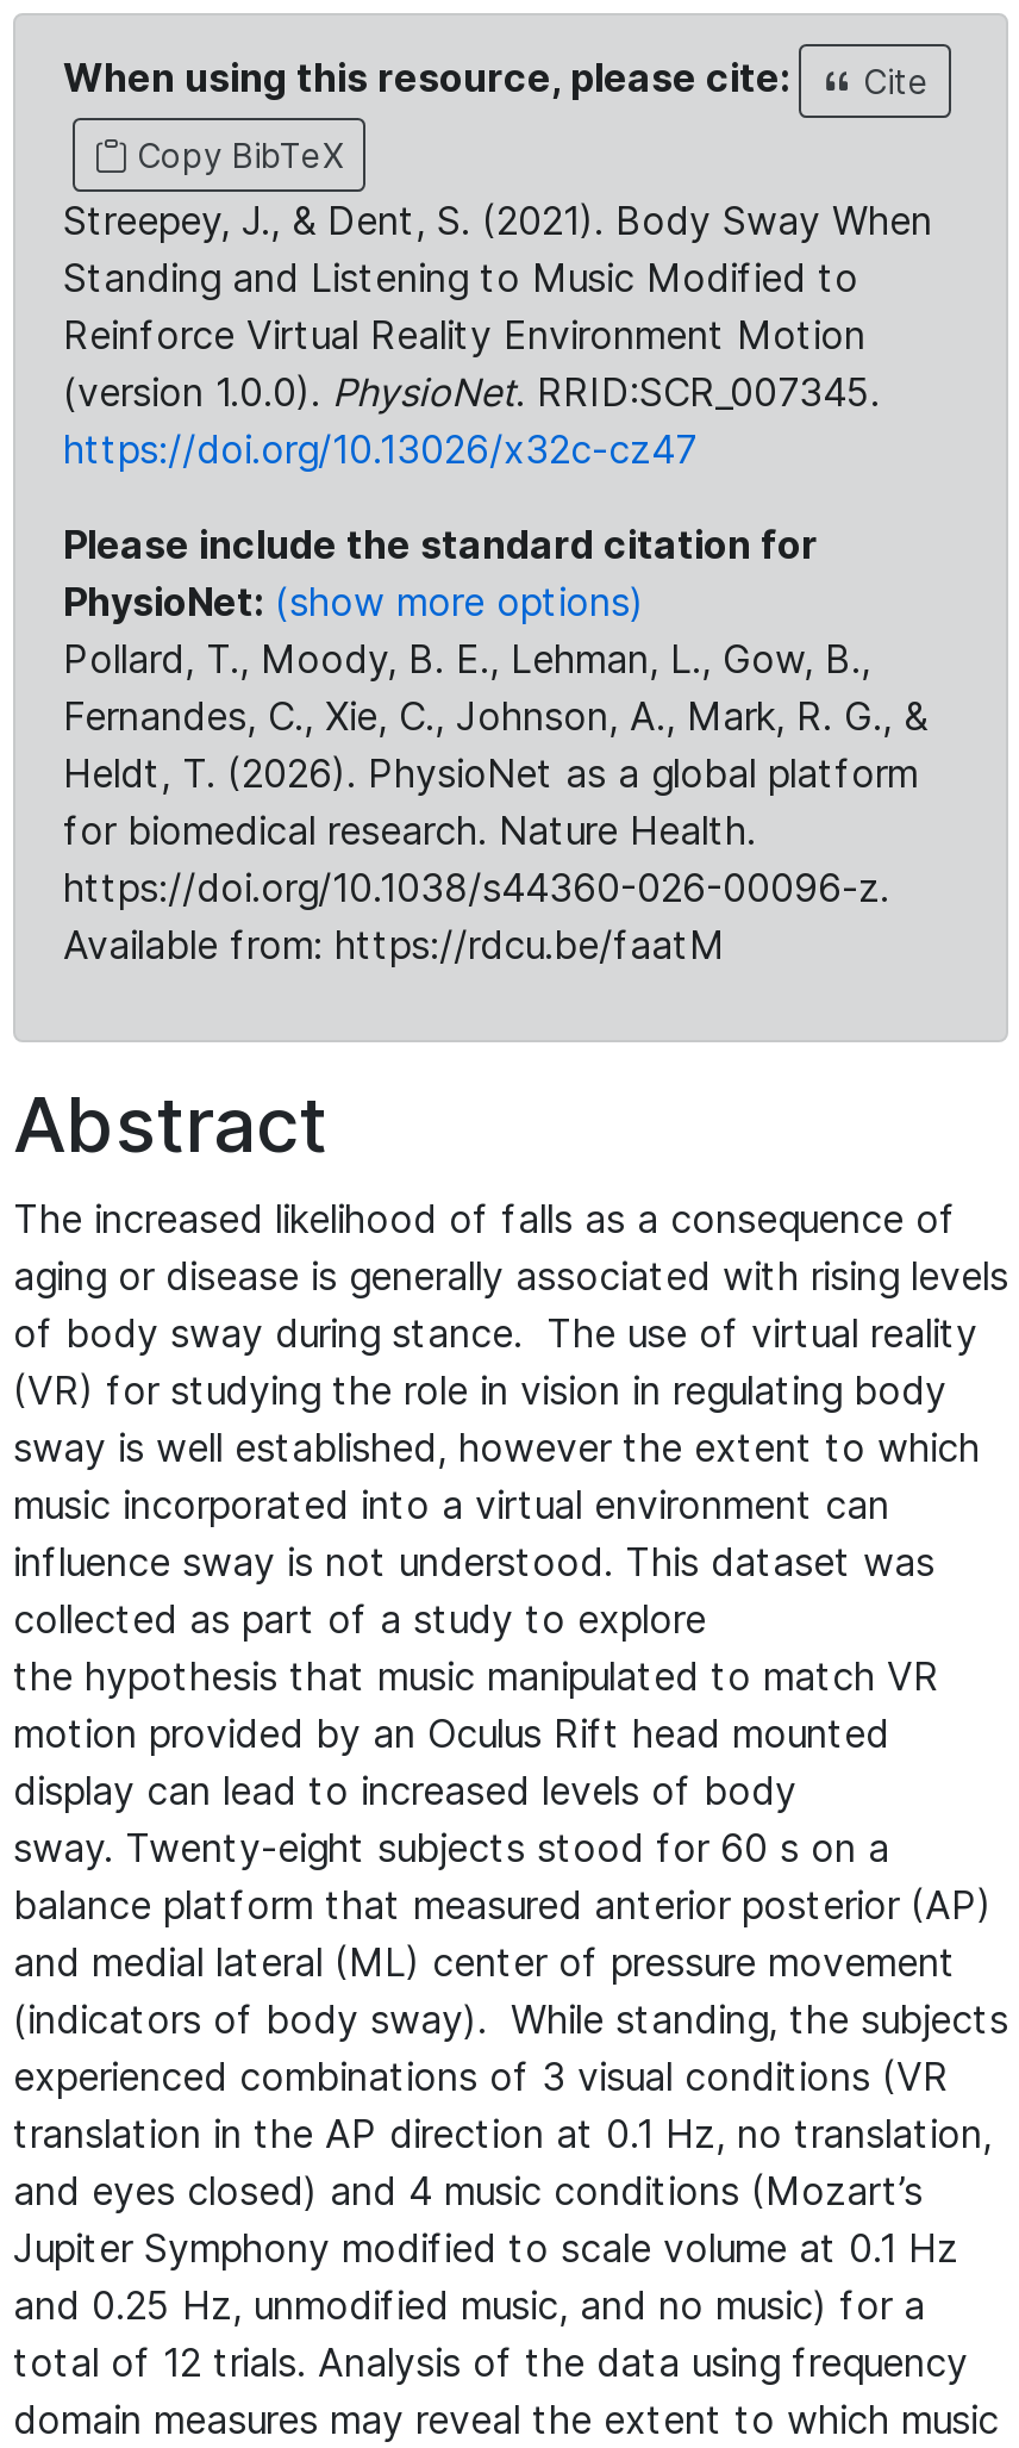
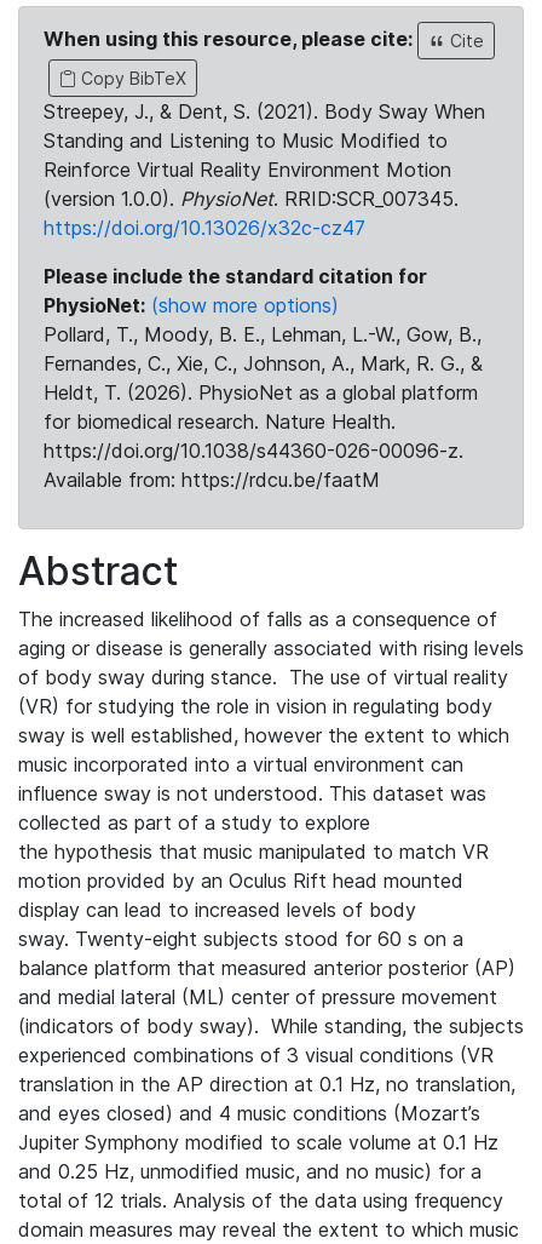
[63,635,870,683] Pollard, T., Moody, B. E., Lehman, L., Gow, B., -> [44,322,482,346] Pollard, T., Moody, B. E., Lehman, L.-W., Gow, B.,

